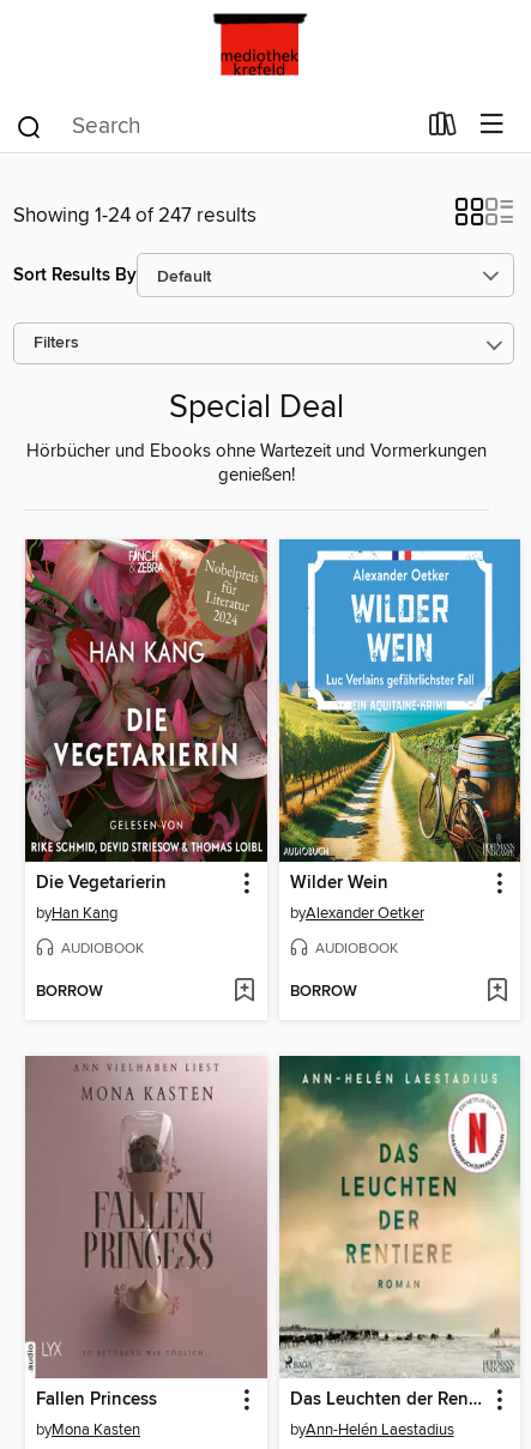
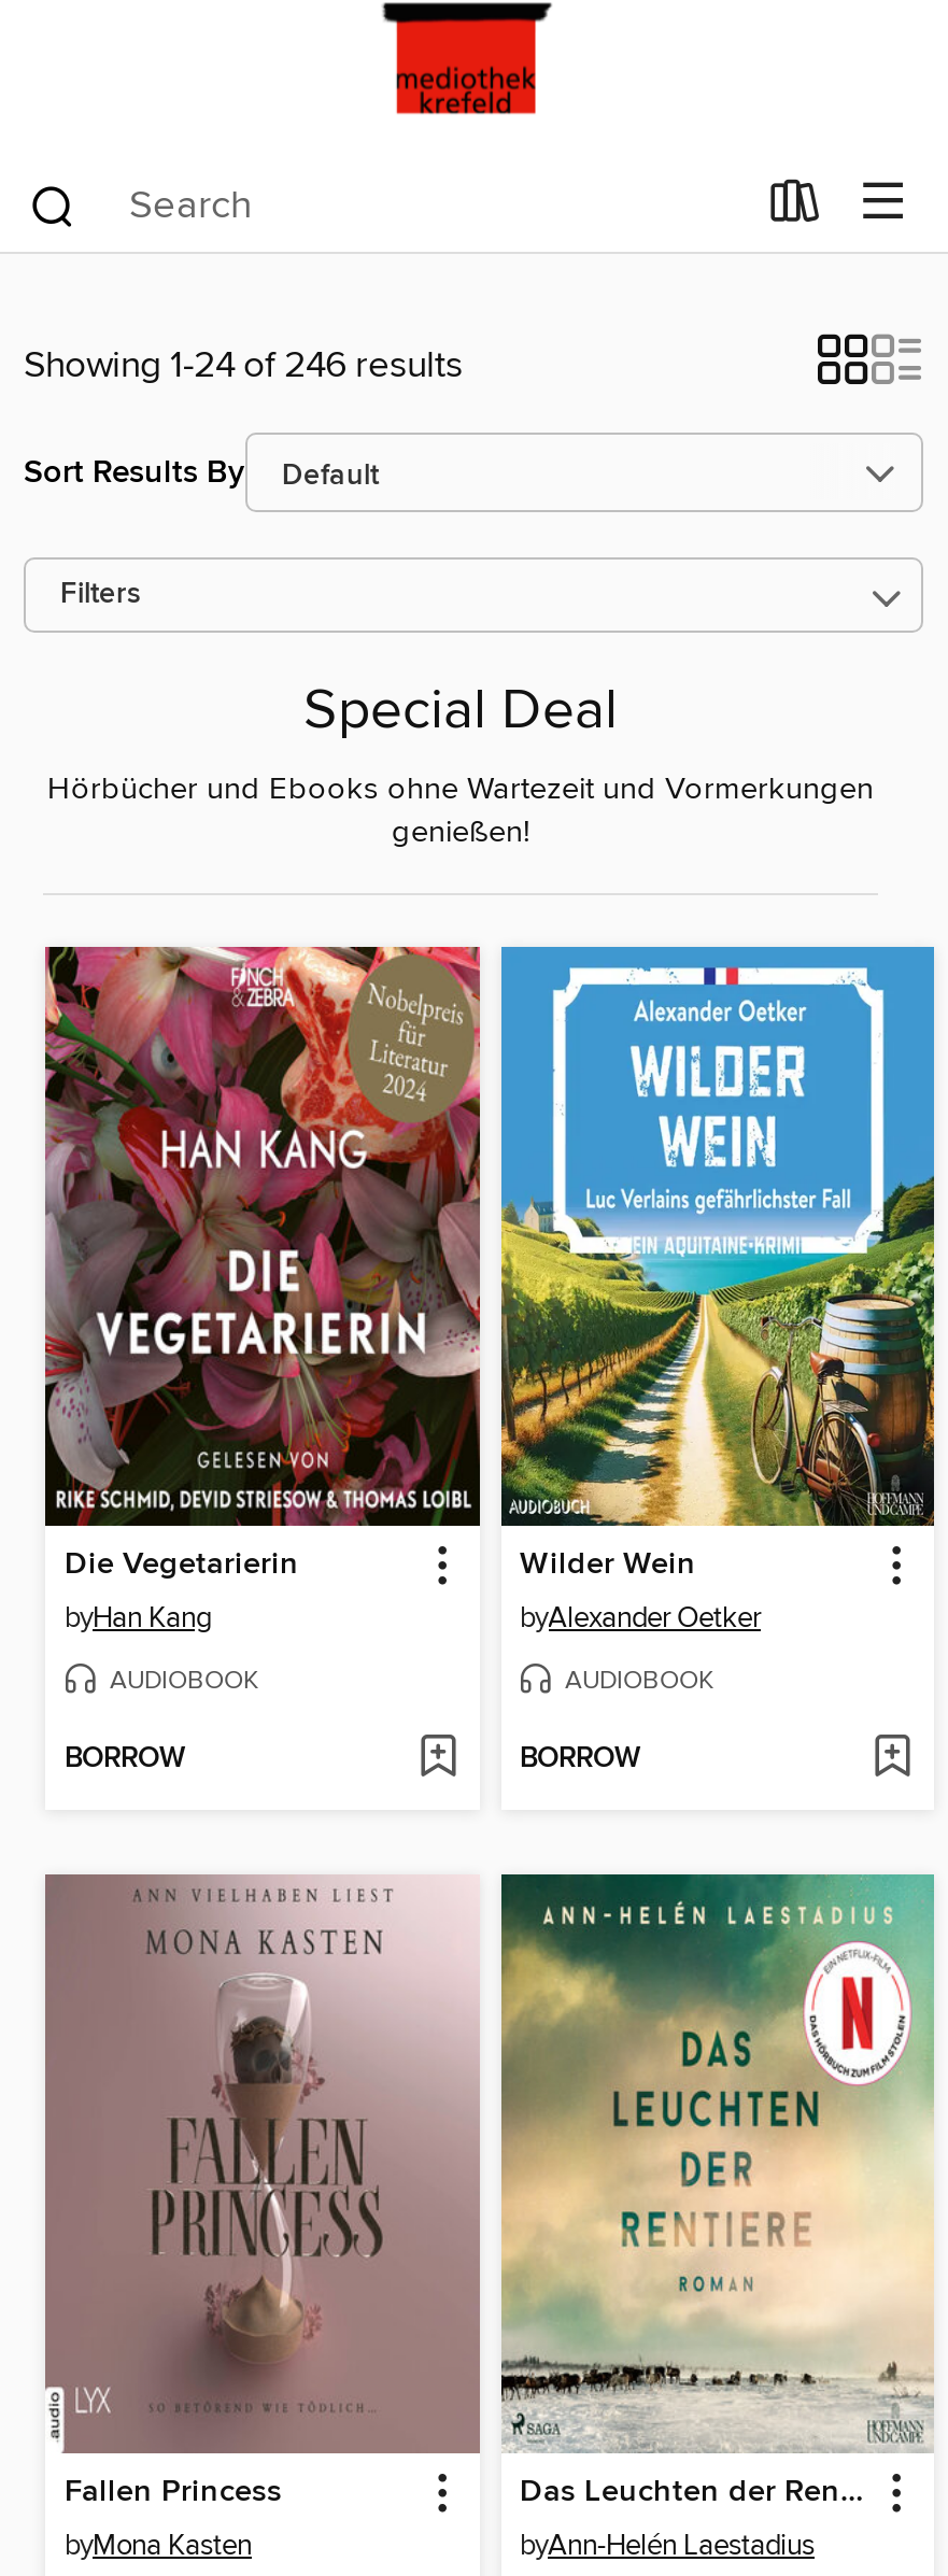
[13,203,257,229] Showing 1-24 of 247 results -> [24,342,463,390] Showing 1-24 of 246 results

